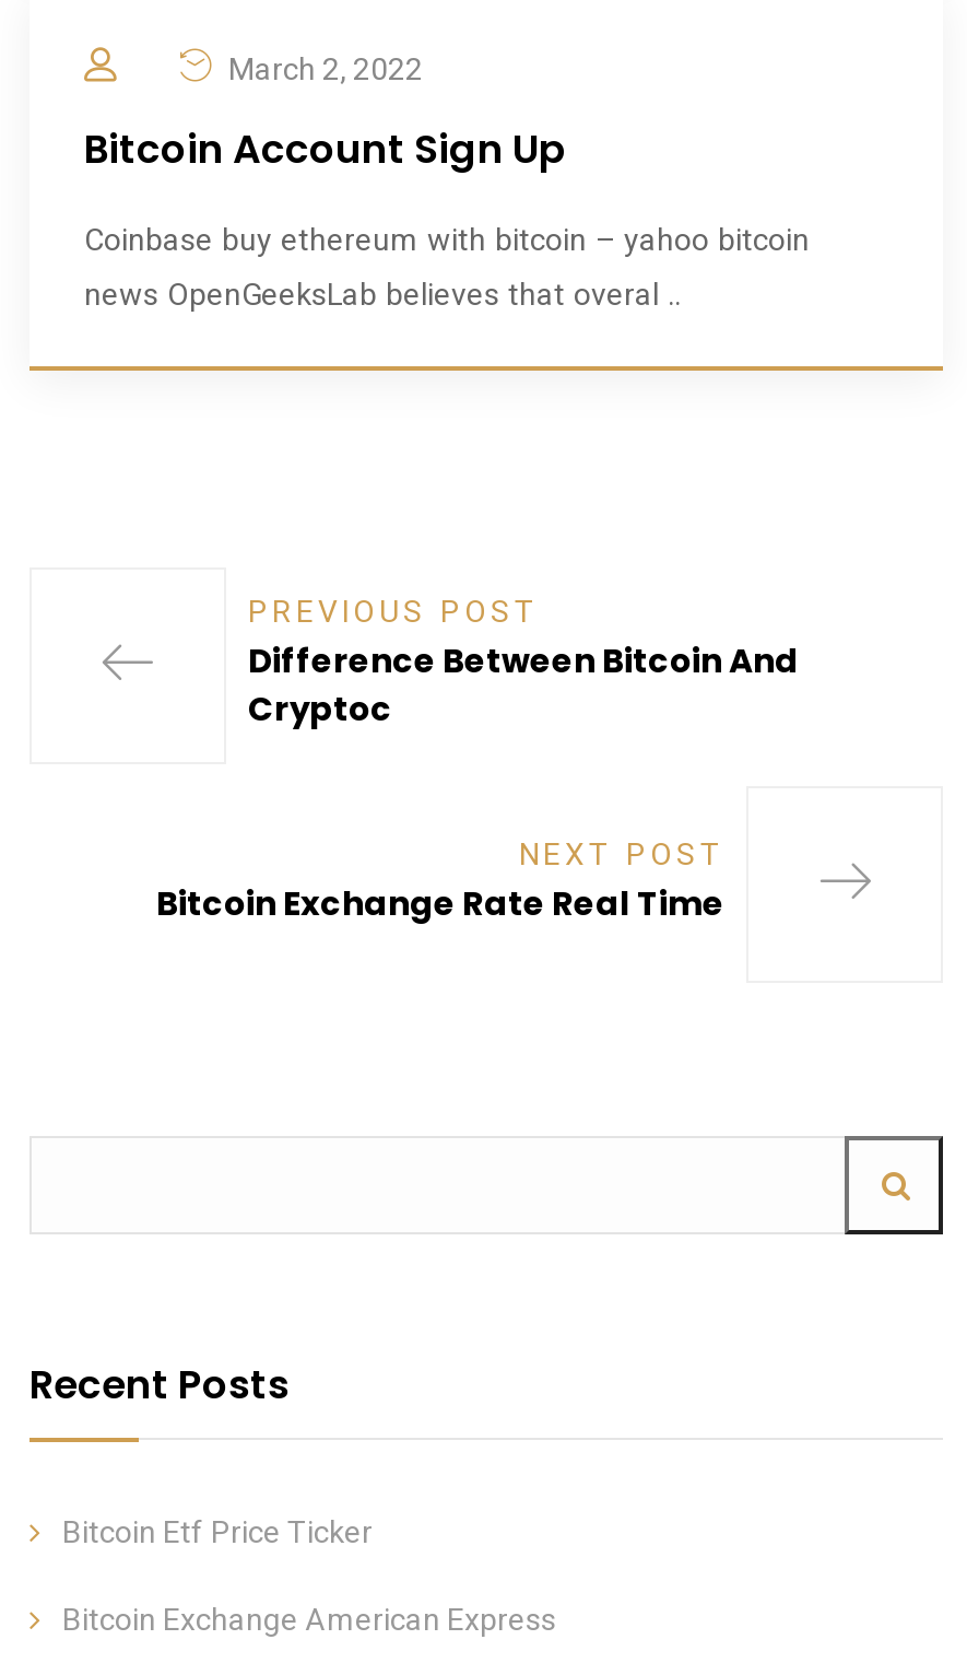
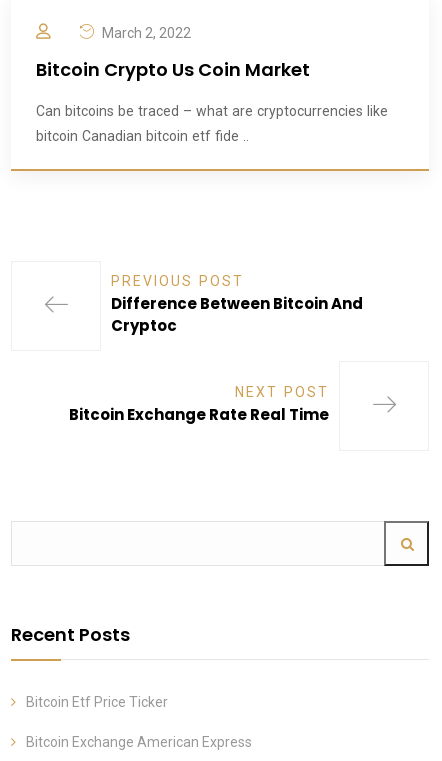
[84,121,565,176] Bitcoin Account Sign Up -> [36,57,310,82] Bitcoin Crypto Us Coin Market
[84,222,810,257] Coinbase buy ethereum with bitcoin – yahoo bitcoin -> [36,103,388,119] Can bitcoins be traced – what are cryptocurrencies like
[84,277,681,312] news OpenGeeksLab believes that overal .. -> [36,128,249,144] bitcoin Canadian bitcoin etf fide ..

